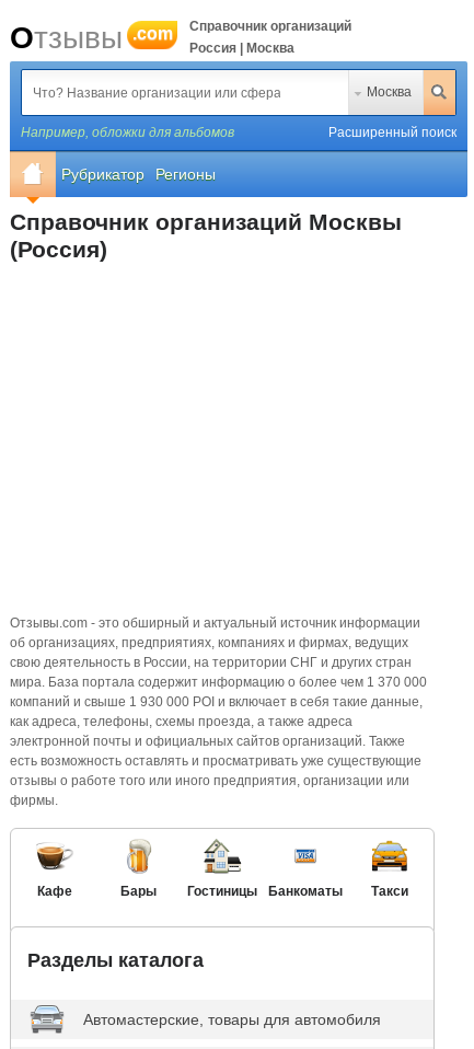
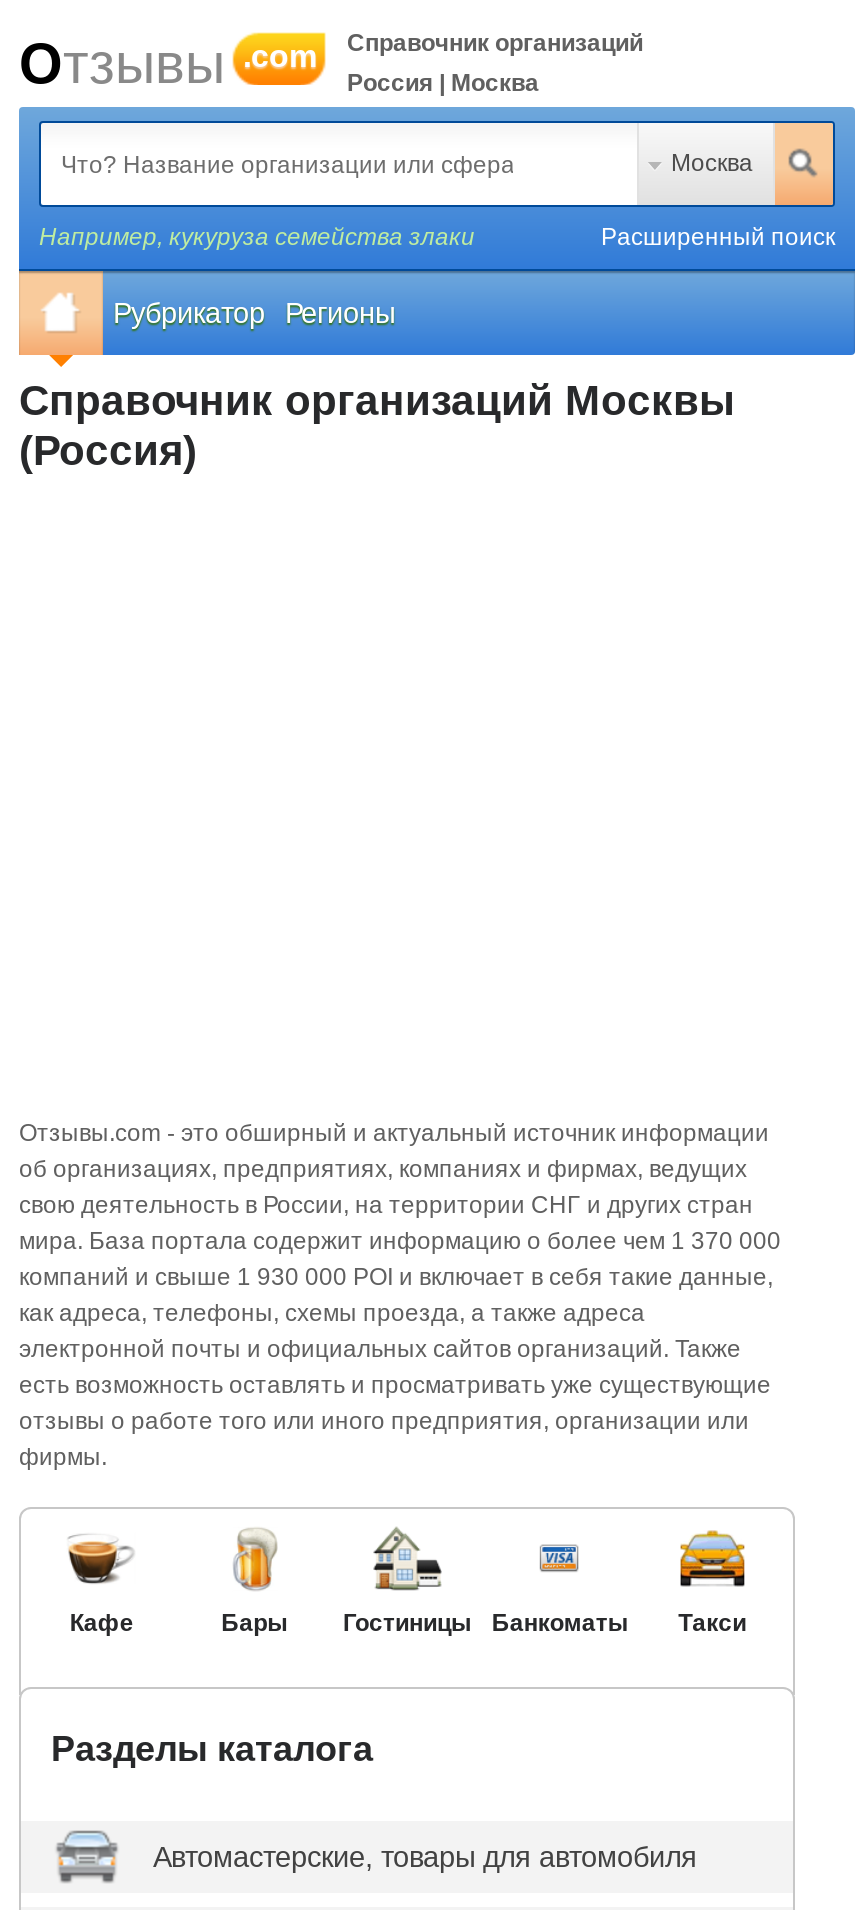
[21,125,234,140] Например, обложки для альбомов -> [39,223,475,251] Например, кукуруза семейства злаки

